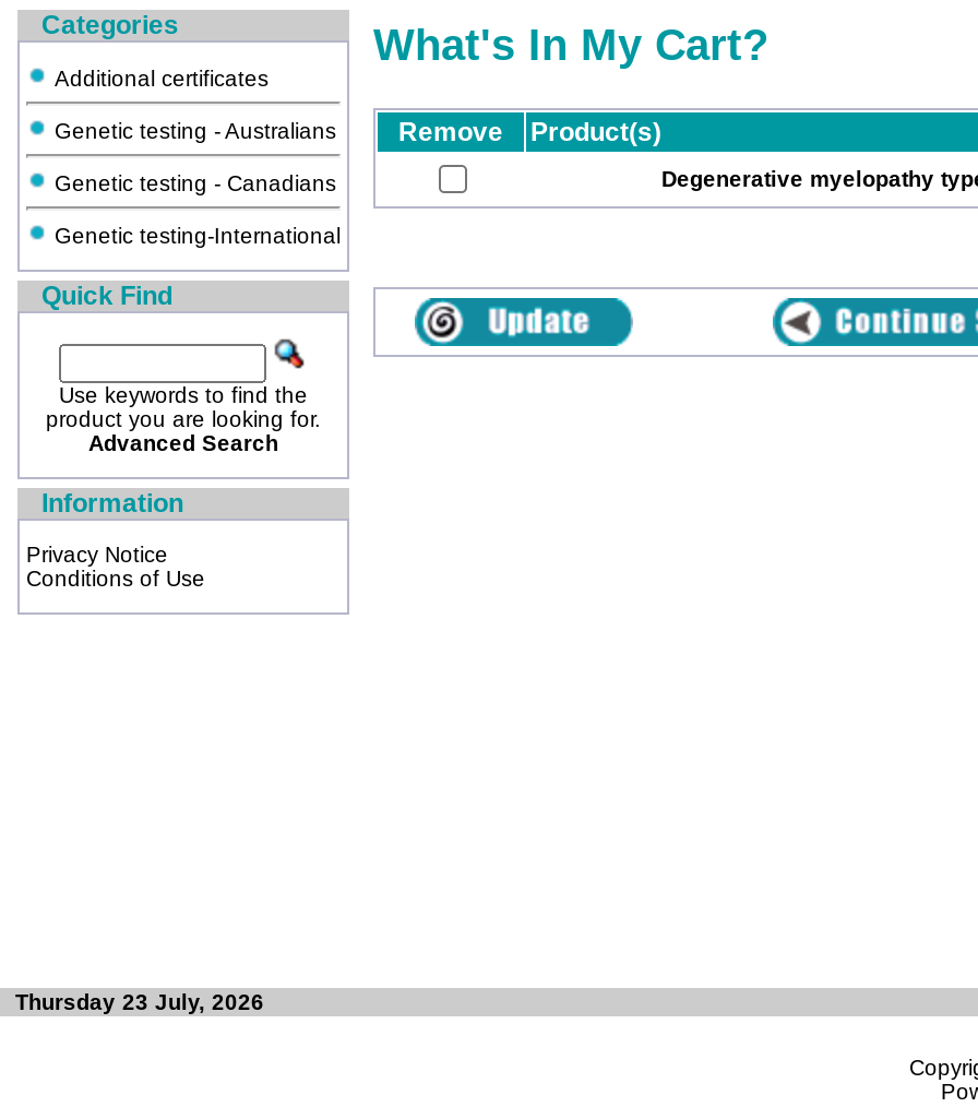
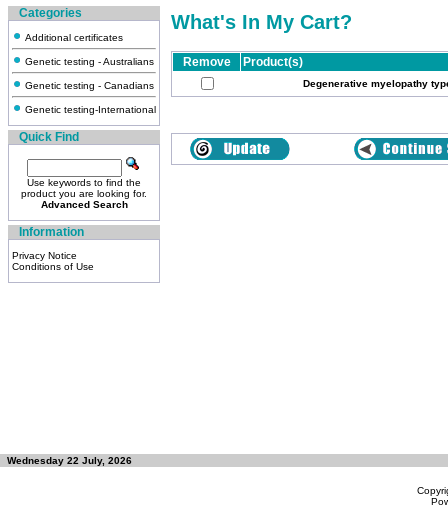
[2,990,277,1014] Thursday 23 July, 2026 -> [1,455,138,466] Wednesday 22 July, 2026

